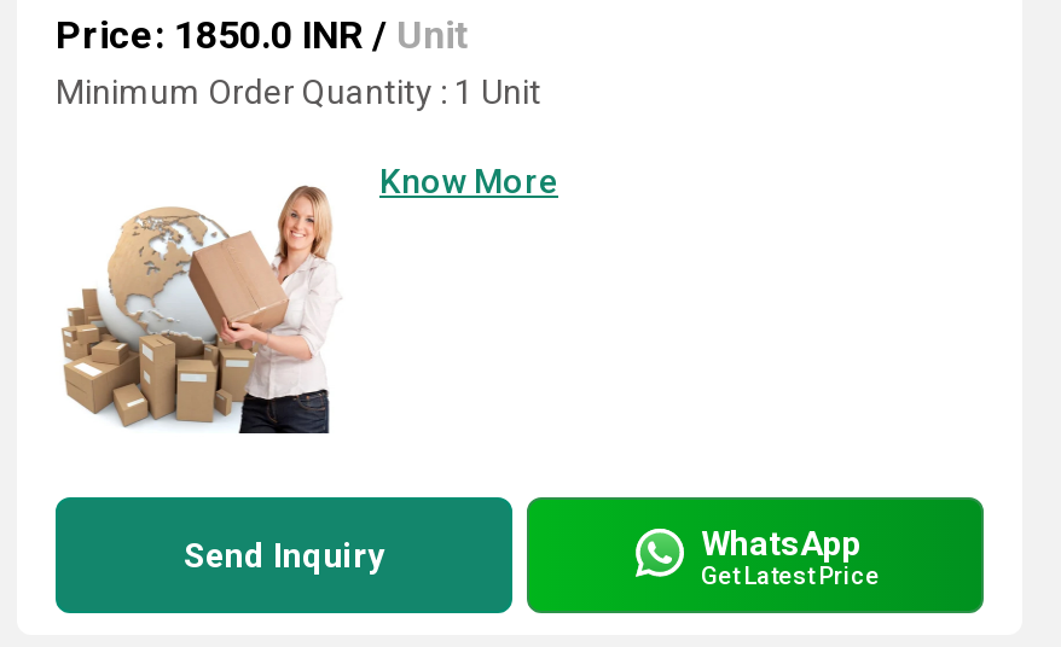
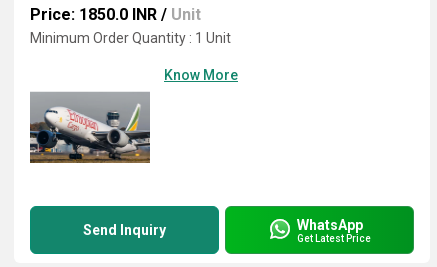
[56,183,346,437] [image] -> [29,77,151,180] [image]

